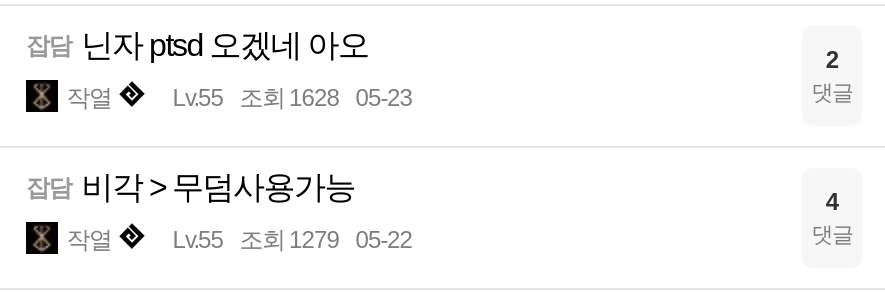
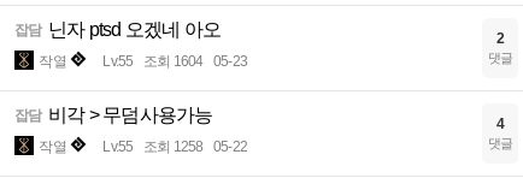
[172,84,412,112] Lv.55 조회 1628 05-23 -> [103,53,247,70] Lv.55 조회 1604 05-23
[172,226,412,254] Lv.55 조회 1279 05-22 -> [103,138,247,155] Lv.55 조회 1258 05-22

